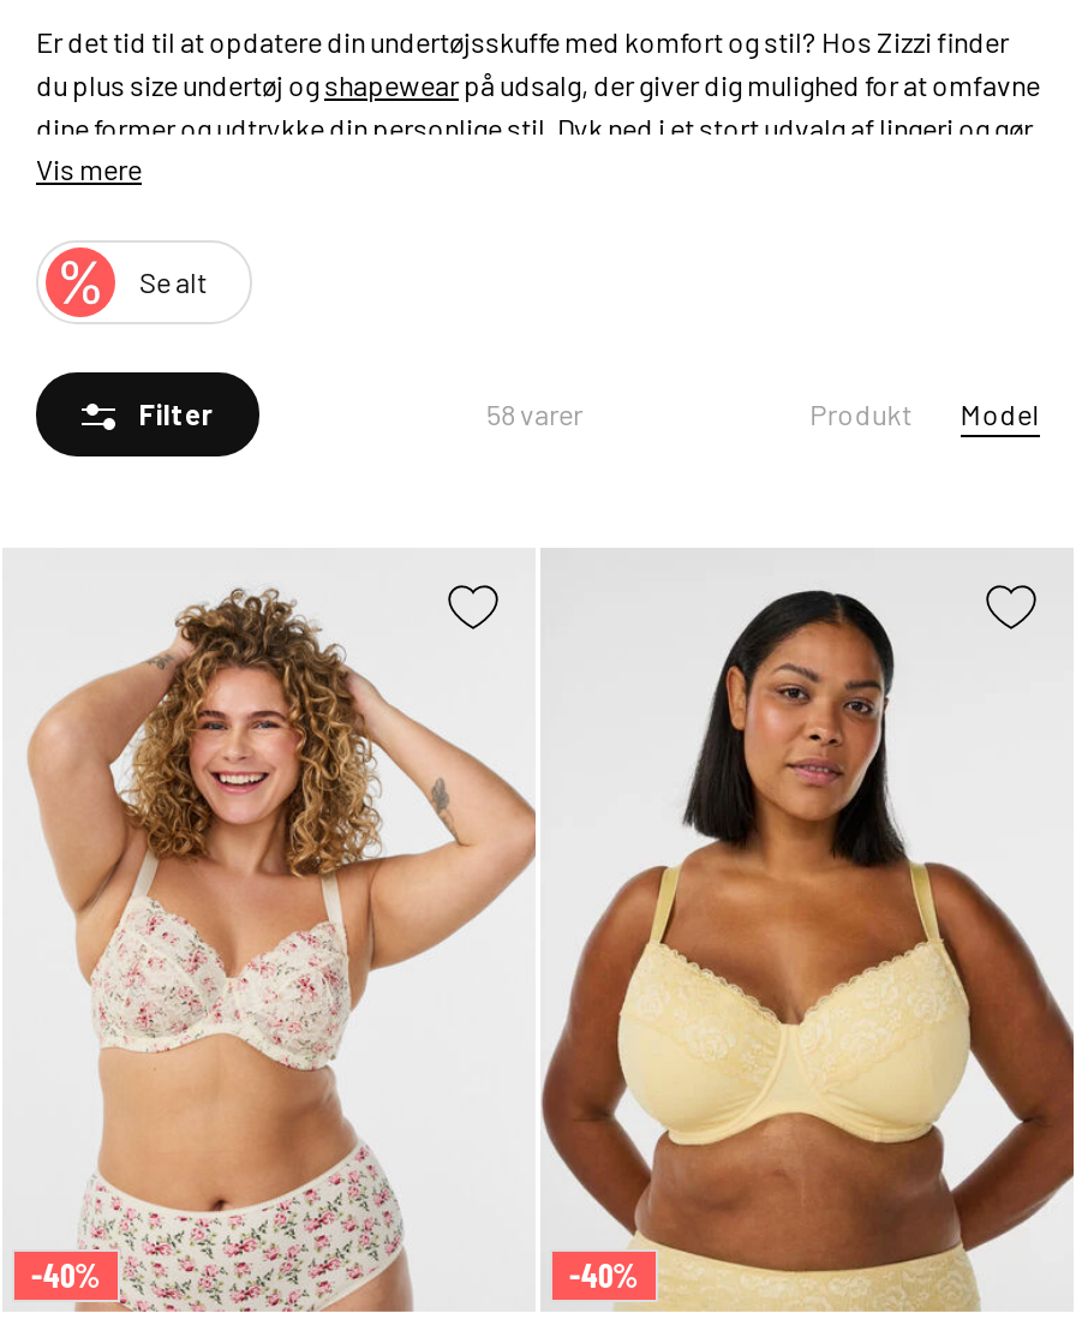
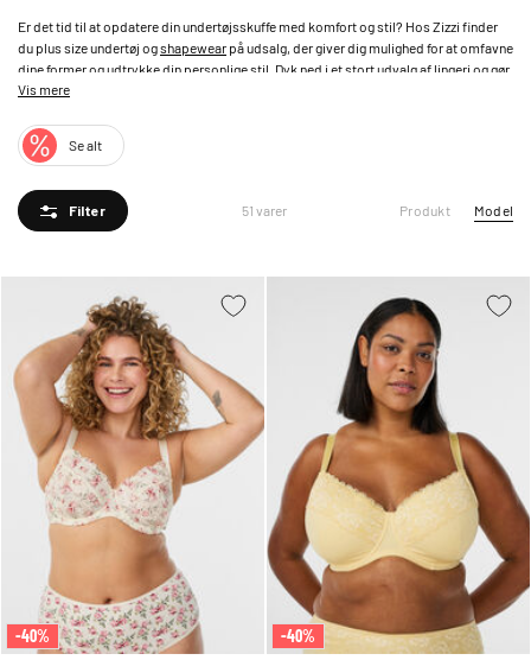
[486,395,582,434] 58 varer -> [241,201,286,220] 51 varer

